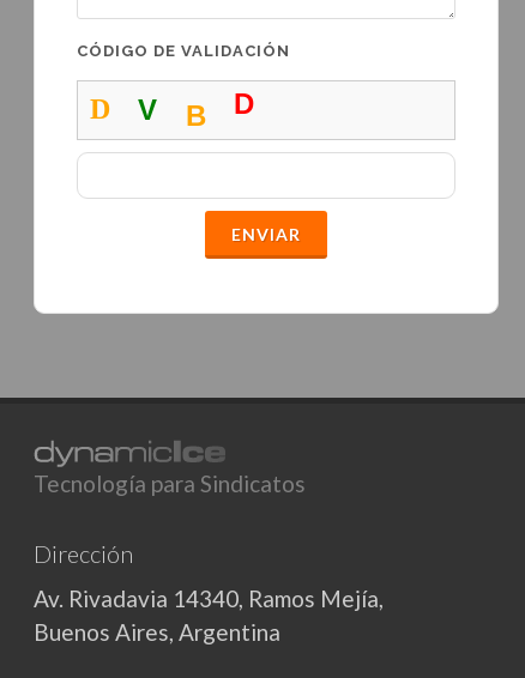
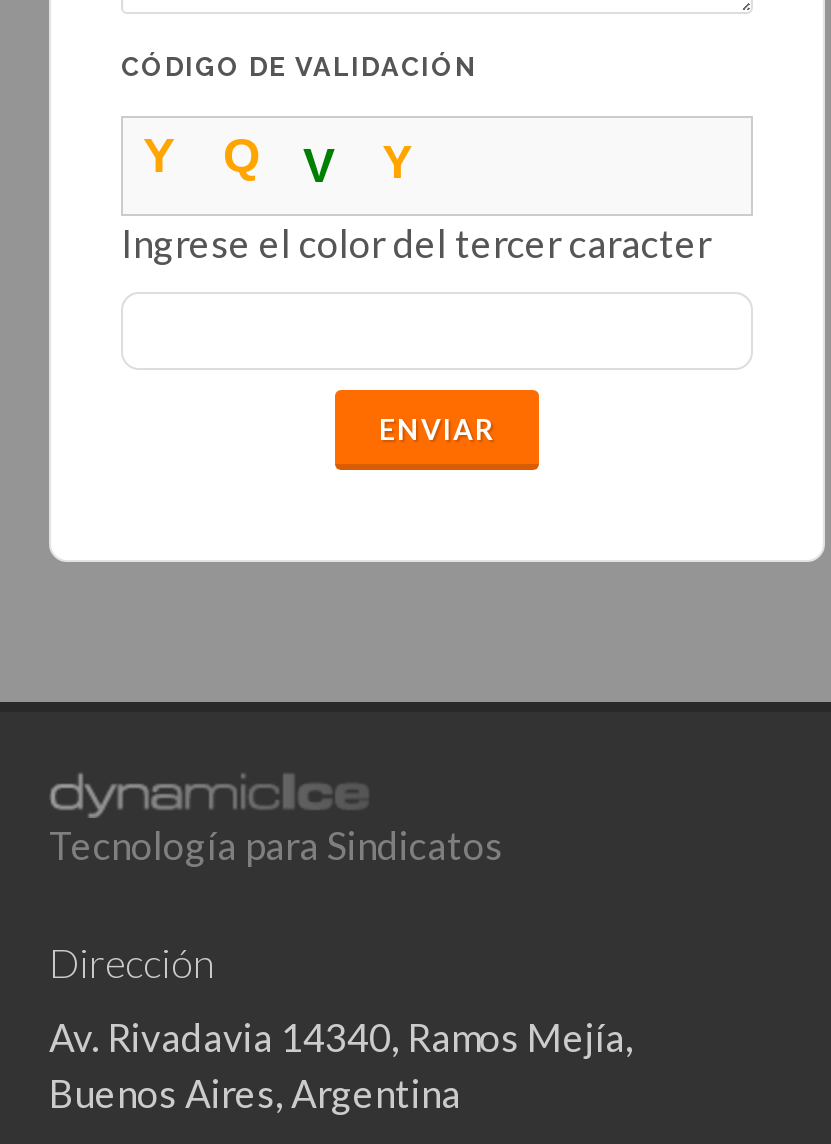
[90,93,110,125] D -> [143,128,261,182] Y | Q
[186,87,254,132] B | D -> [121,138,711,266] Y | Ingrese el color del tercer caracter

